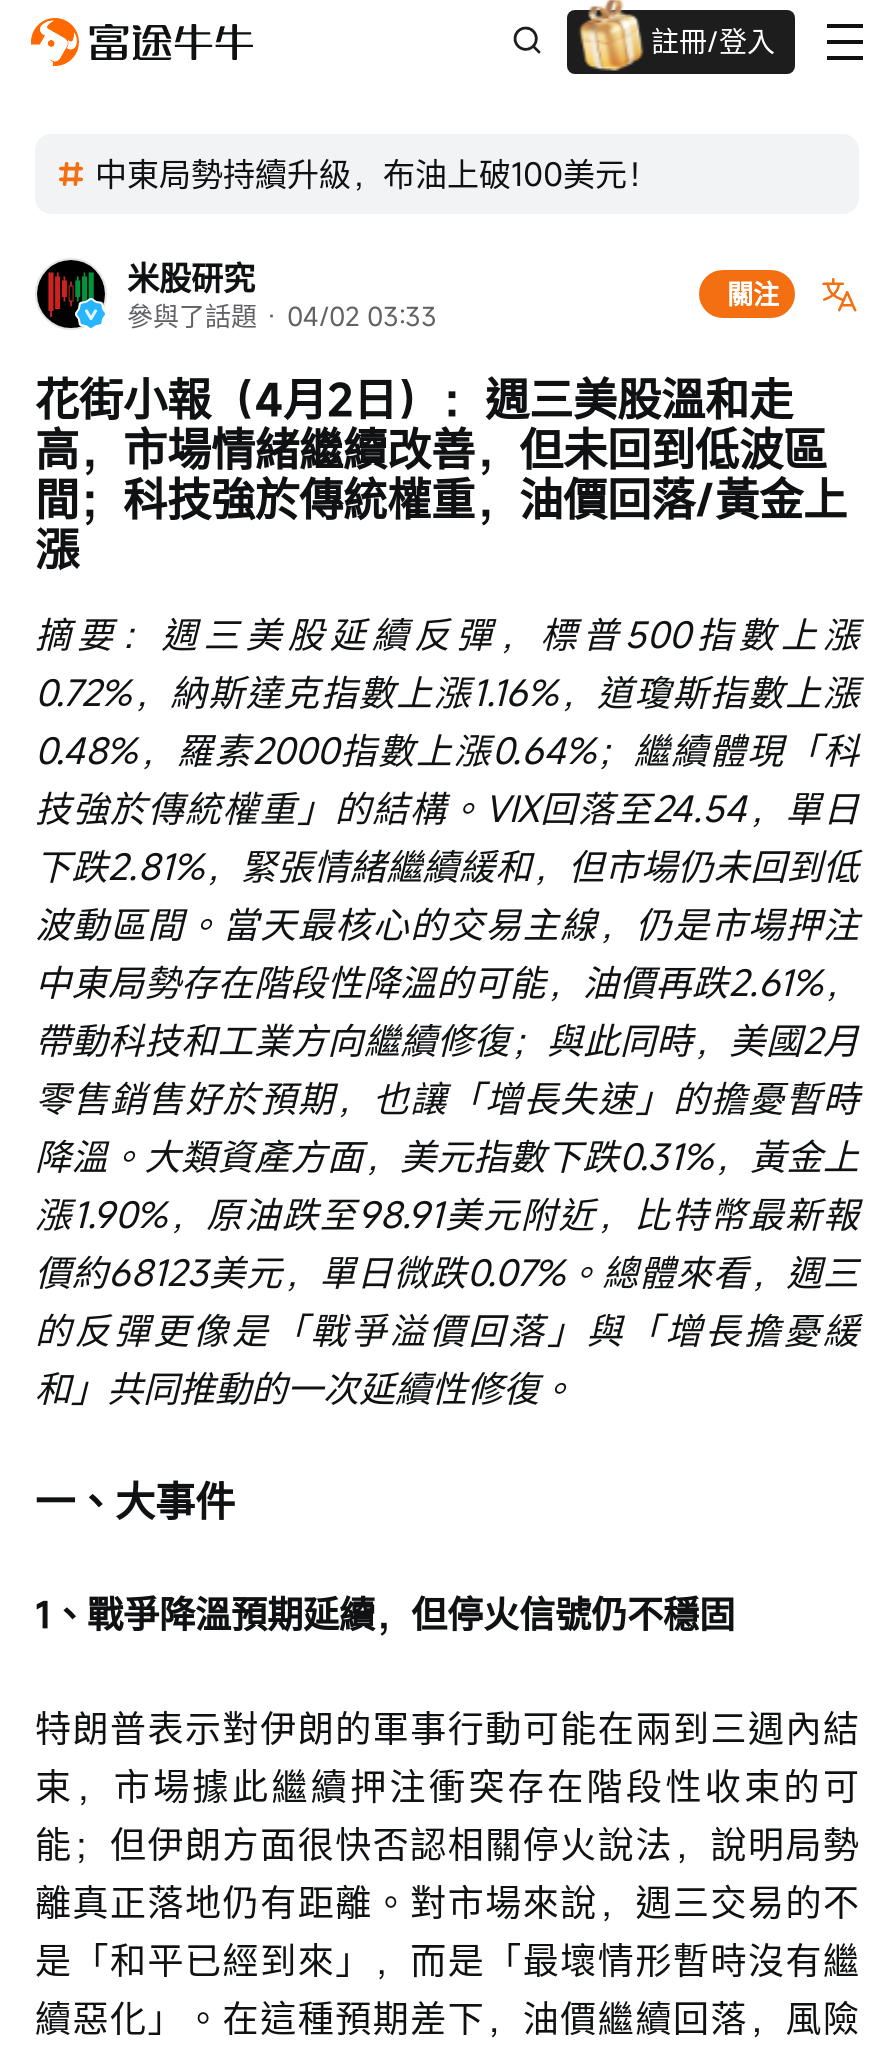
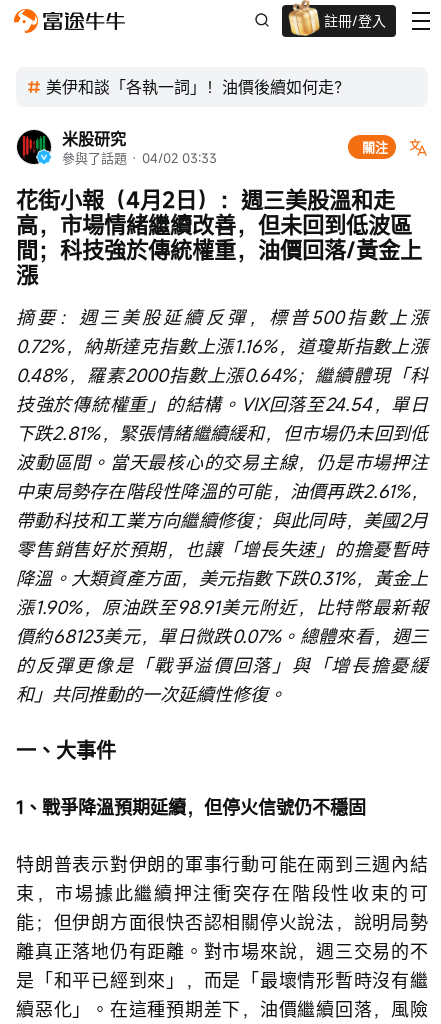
[95,152,659,196] 中東局勢持續升級，布油上破100美元！ -> [46,76,350,98] 美伊和談「各執一詞」！油價後續如何走？

